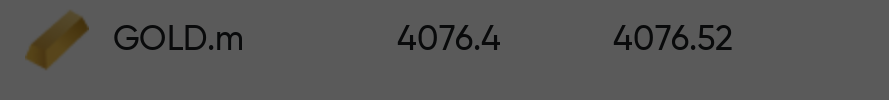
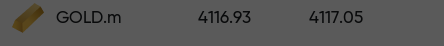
[397,22,501,56] 4076.4 -> [197,9,250,26] 4116.93
[613,22,733,56] 4076.52 -> [309,9,363,26] 4117.05

